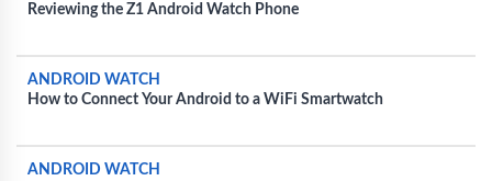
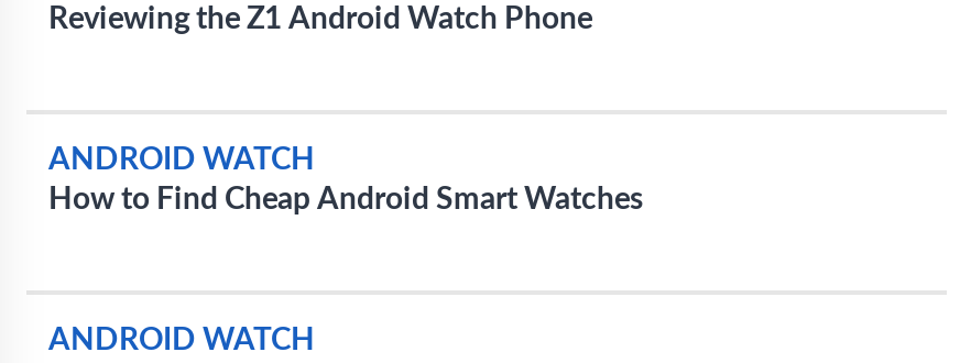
[27,92,383,108] How to Connect Your Android to a WiFi Smartwatch -> [48,185,643,216] How to Find Cheap Android Smart Watches

